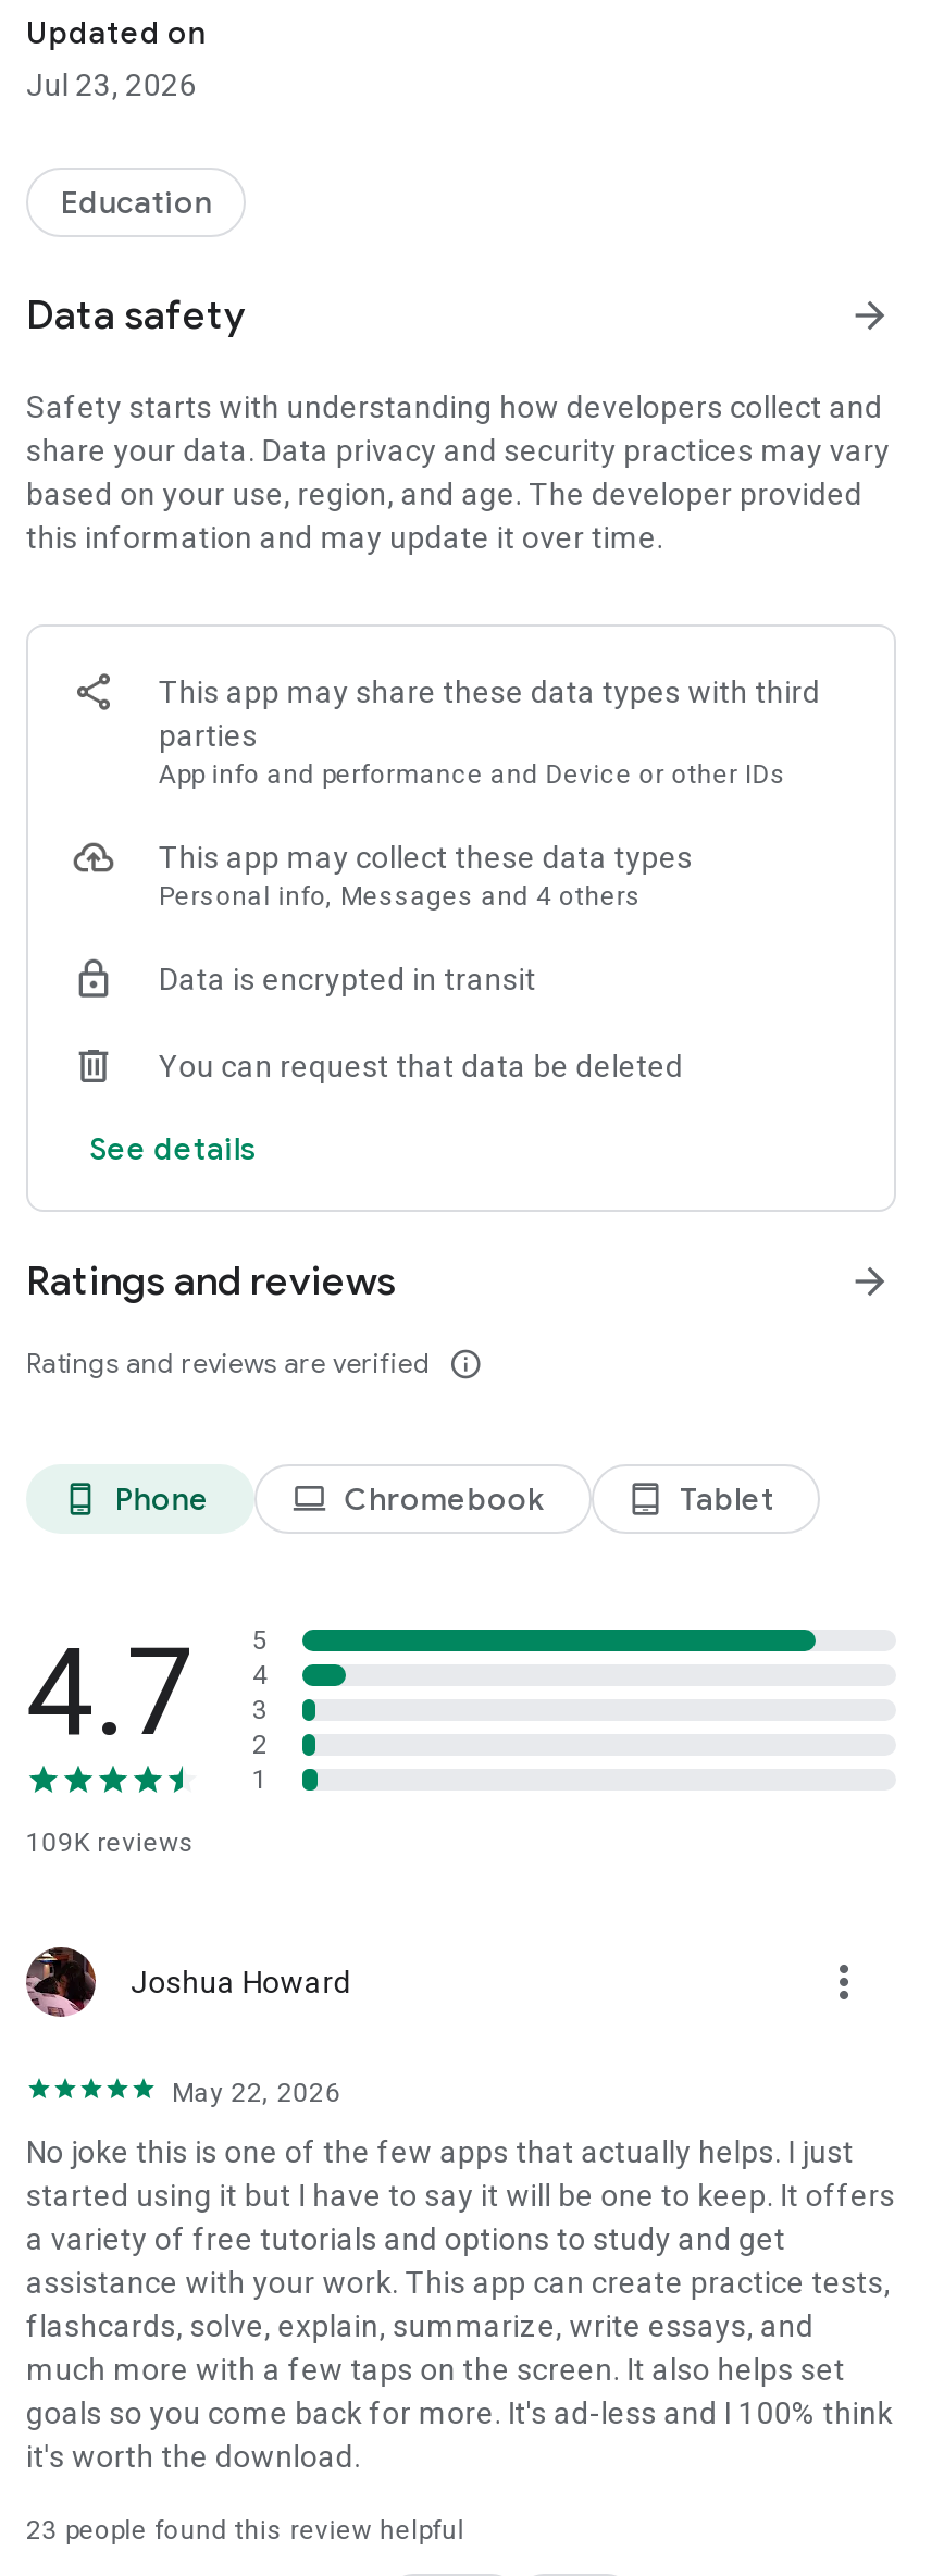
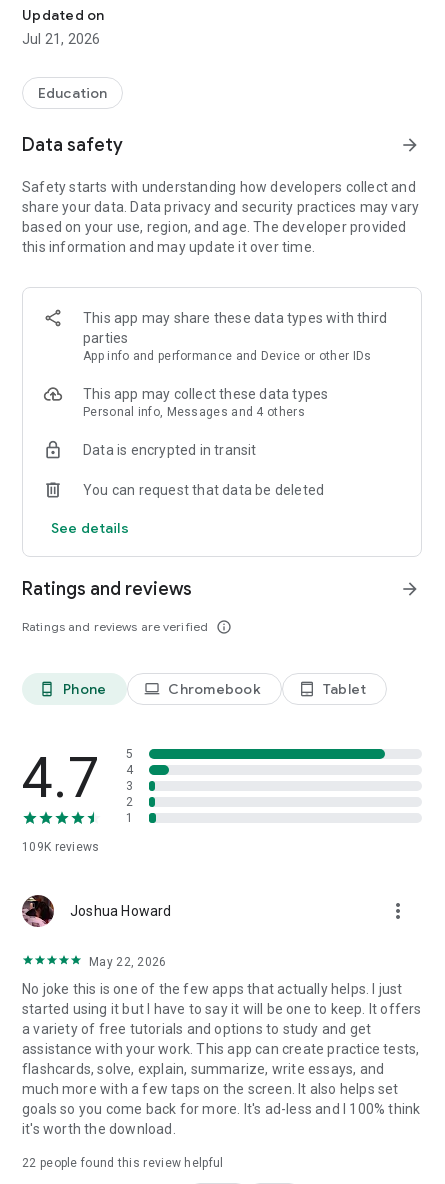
[26,67,197,102] Jul 23, 2026 -> [22,31,100,47] Jul 21, 2026
[26,2515,464,2546] 23 people found this review helpful -> [22,1156,223,1170] 22 people found this review helpful

